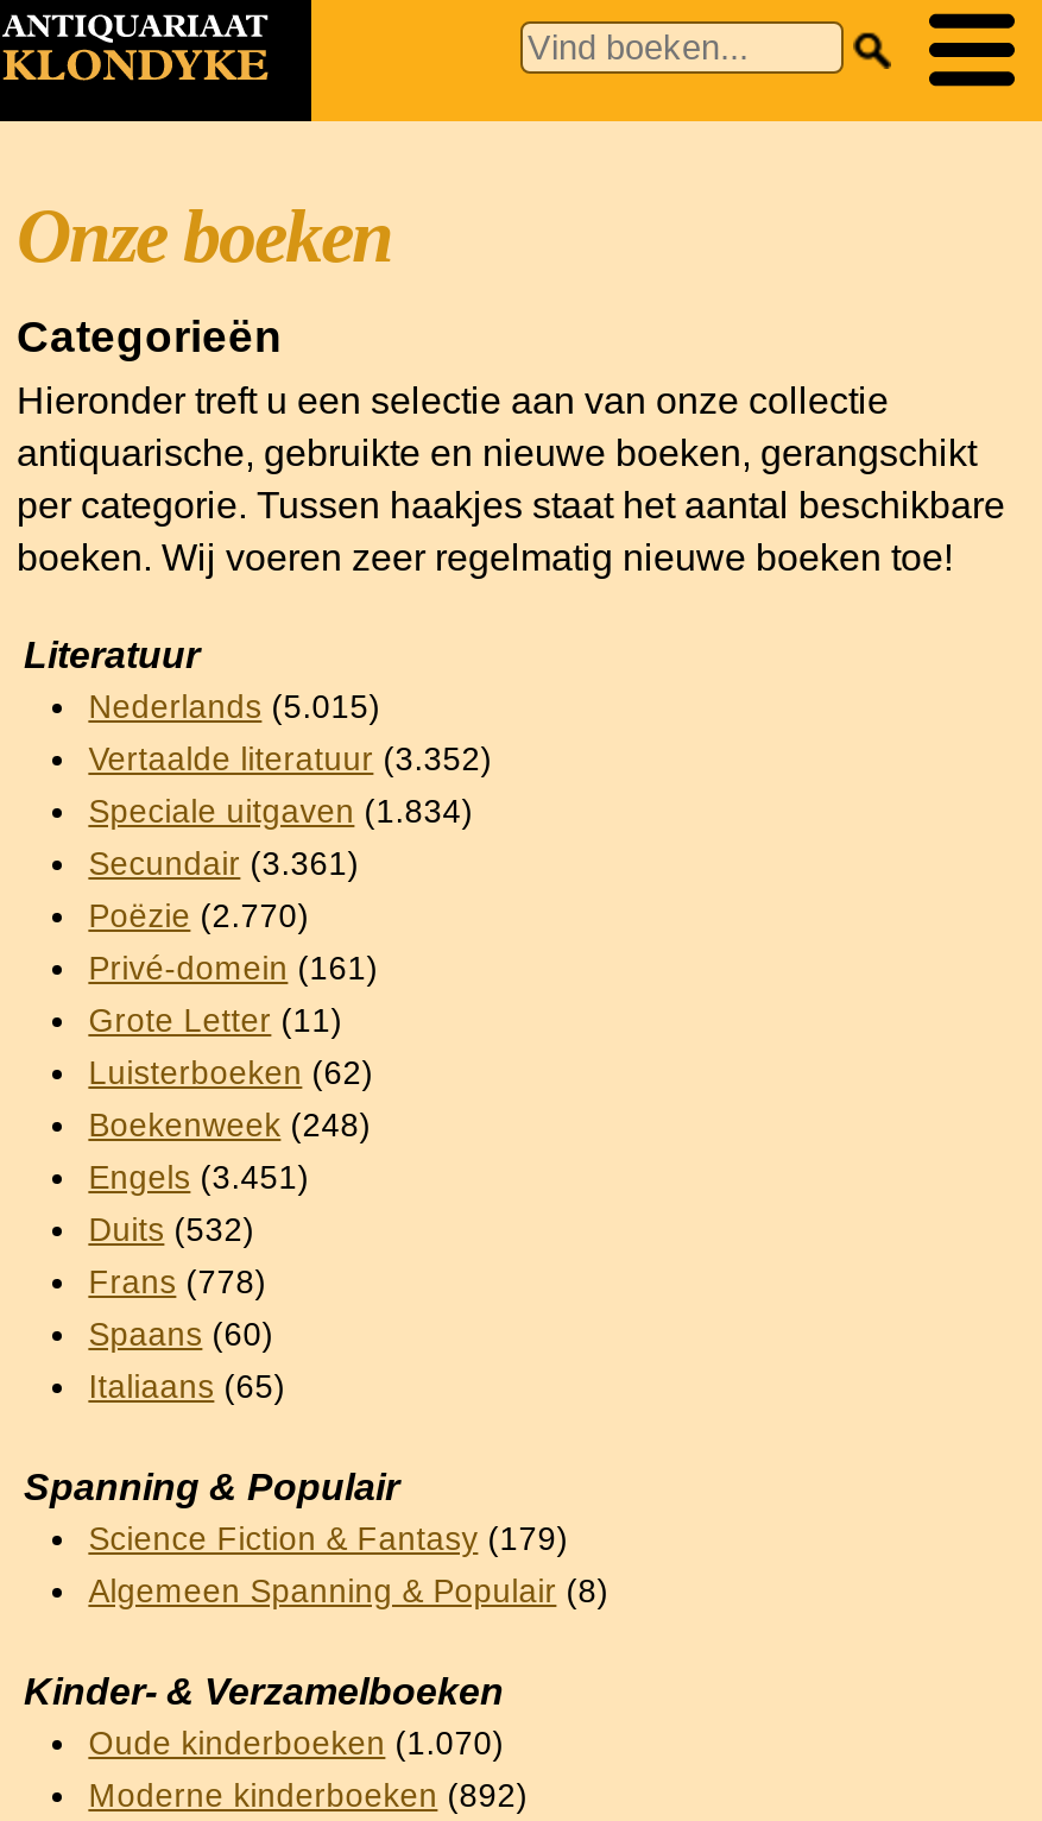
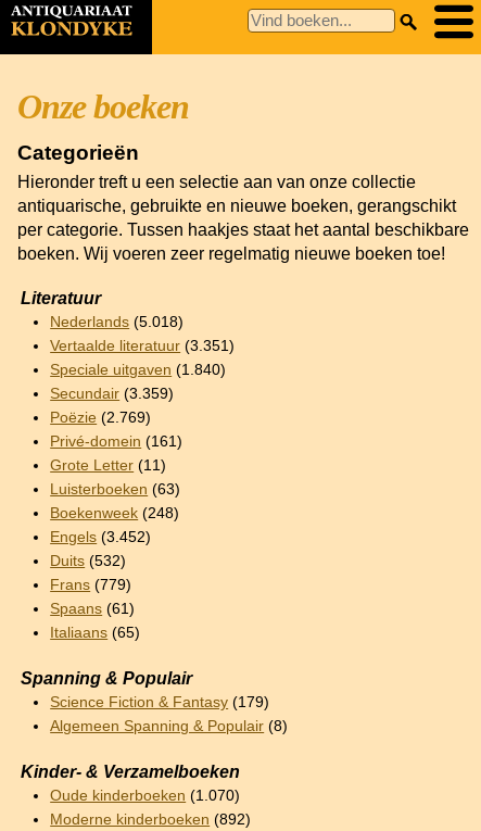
[88,689,381,724] Nederlands (5.015) -> [50,314,184,330] Nederlands (5.018)
[88,741,492,777] Vertaalde literatuur (3.352) -> [50,338,235,354] Vertaalde literatuur (3.351)
[88,793,473,829] Speciale uitgaven (1.834) -> [50,361,226,378] Speciale uitgaven (1.840)
[88,846,359,881] Secundair (3.361) -> [50,385,174,402] Secundair (3.359)
[88,898,309,934] Poëzie (2.770) -> [50,409,151,425] Poëzie (2.769)
[88,1055,374,1090] Luisterboeken (62) -> [50,481,180,497] Luisterboeken (63)
[88,1159,309,1195] Engels (3.451) -> [50,529,151,545] Engels (3.452)
[88,1264,267,1300] Frans (778) -> [50,576,132,593] Frans (779)
[88,1316,274,1352] Spaans (60) -> [50,600,135,617] Spaans (61)

